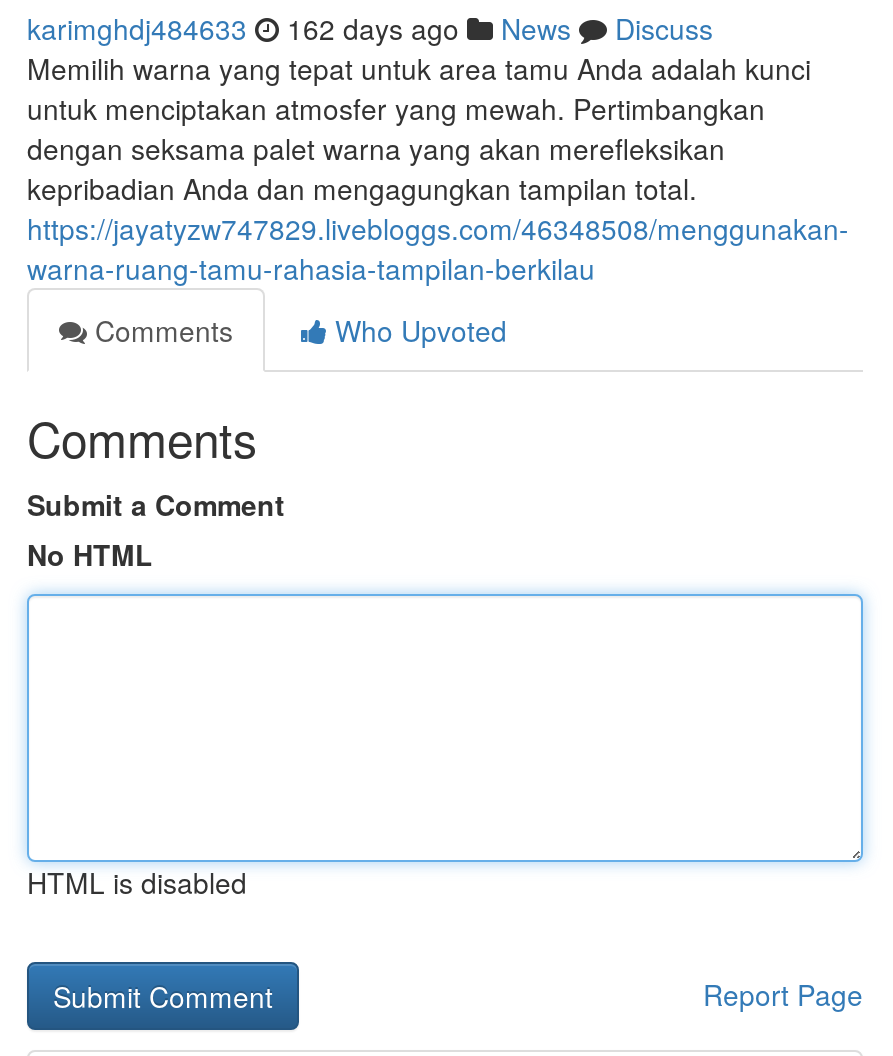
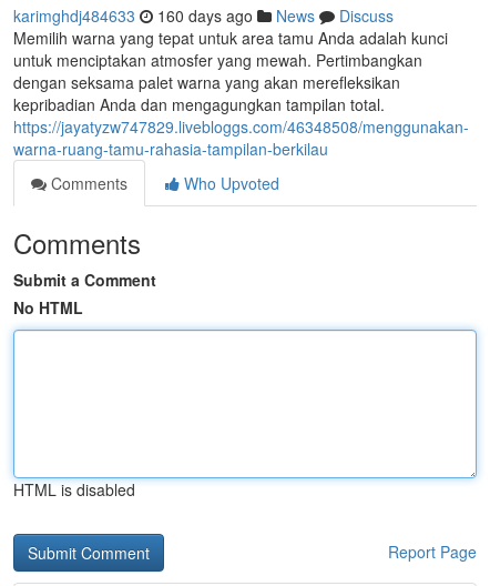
[27,8,713,48] karimghdj484633 162 days ago News Discuss -> [13,4,394,27] karimghdj484633 160 days ago News Discuss

